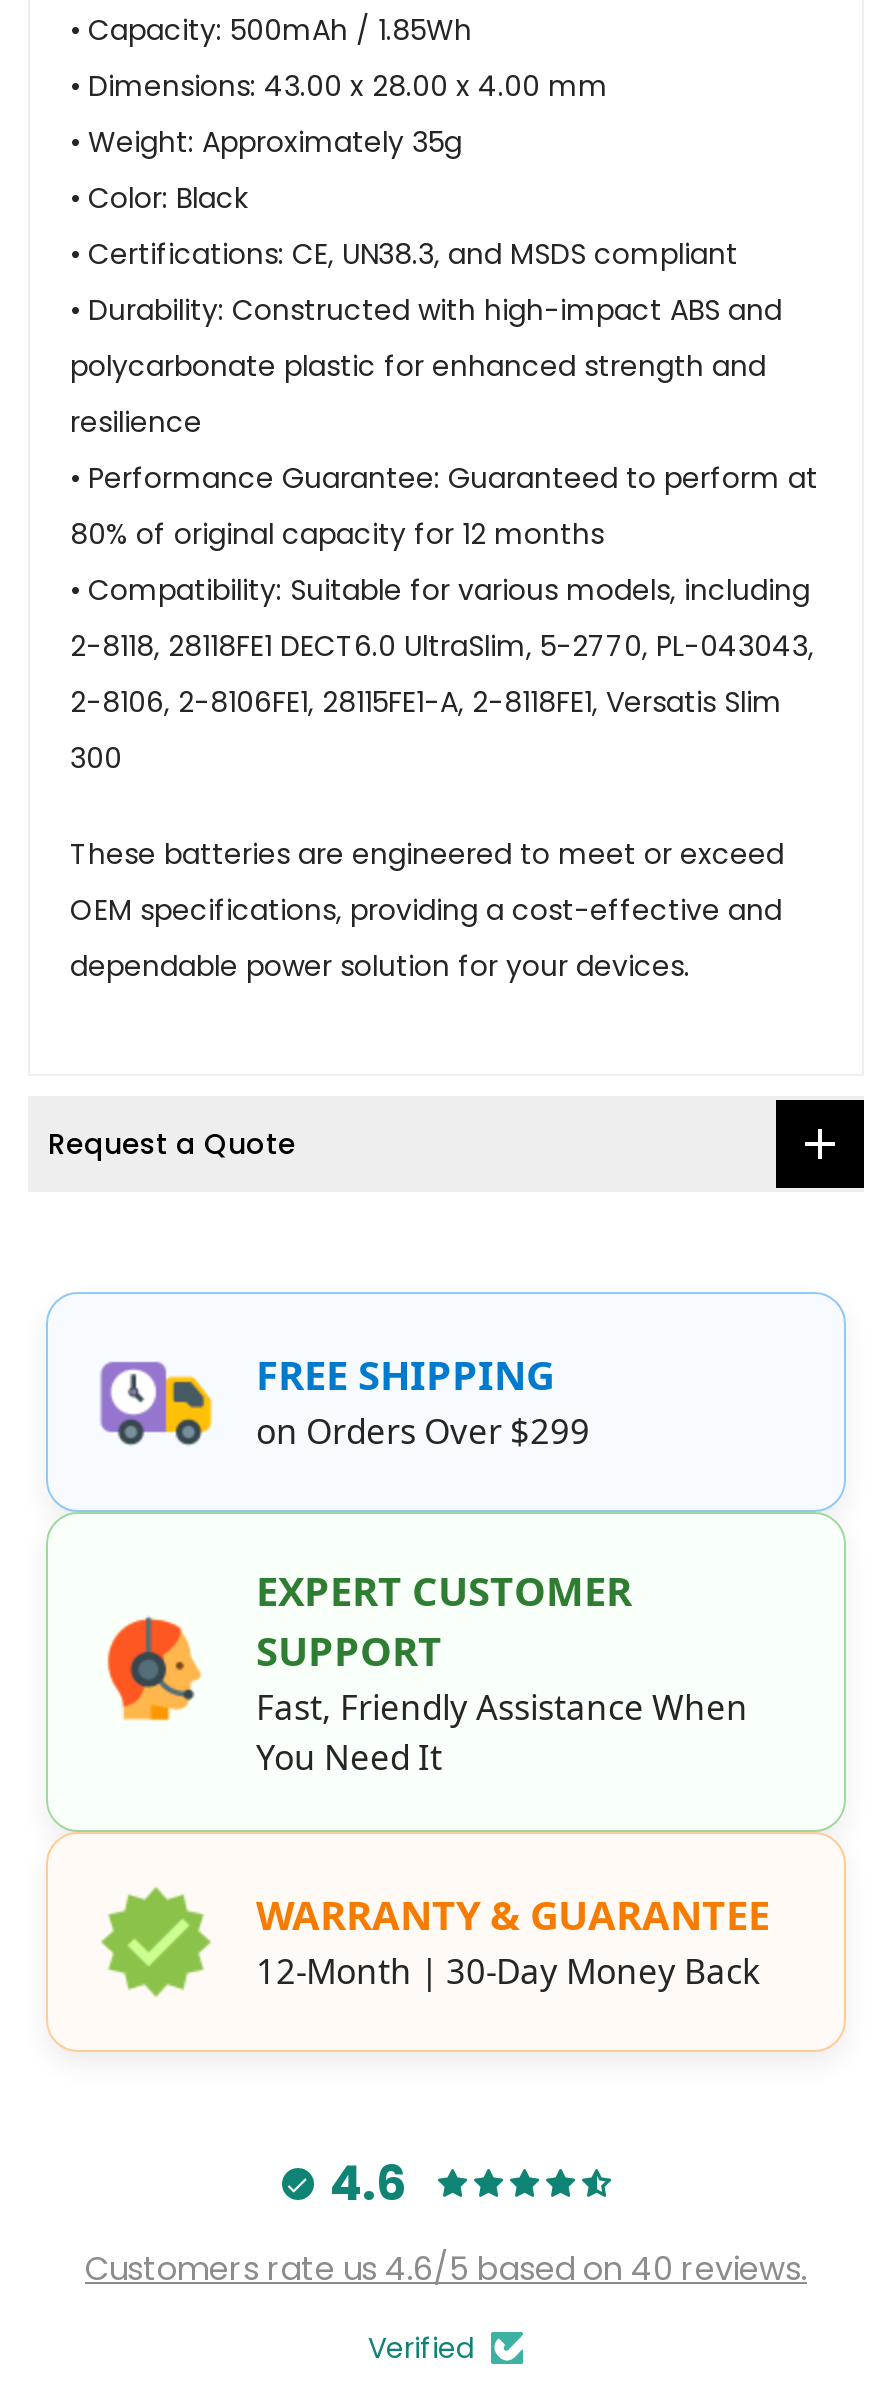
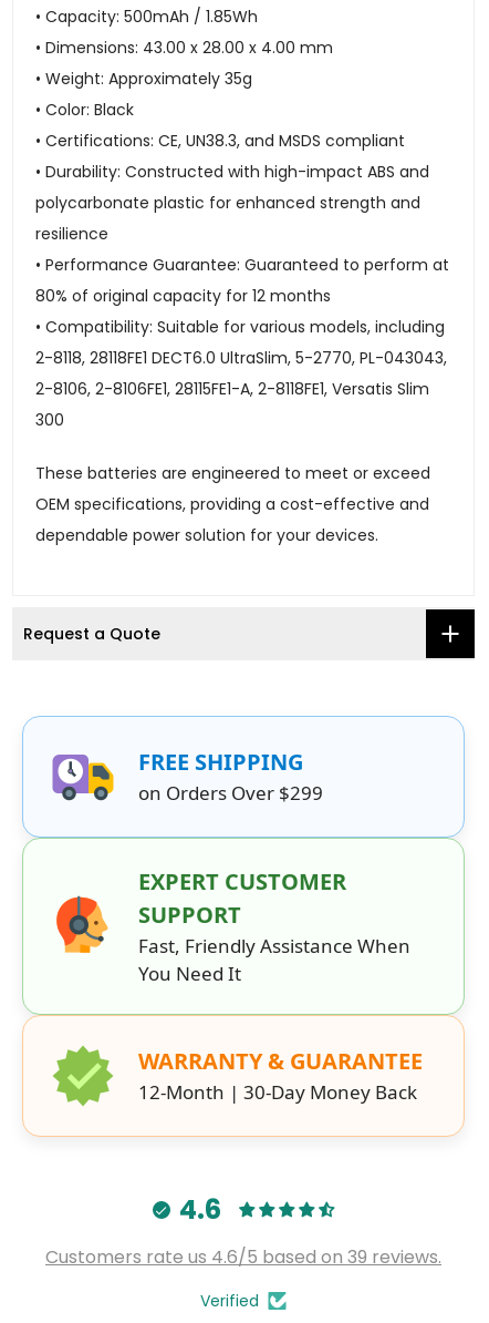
[85,2246,807,2292] Customers rate us 4.6/5 based on 40 reviews. -> [45,1244,441,1270] Customers rate us 4.6/5 based on 39 reviews.

